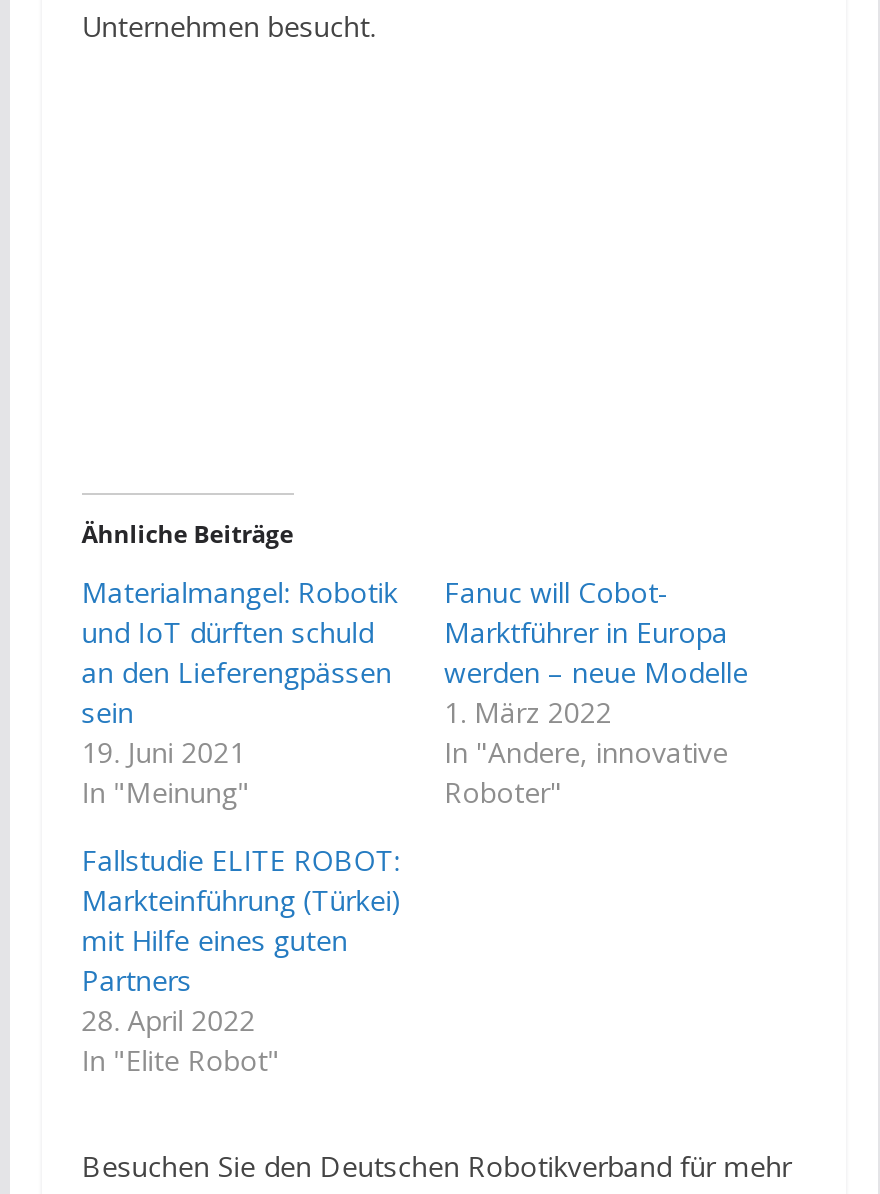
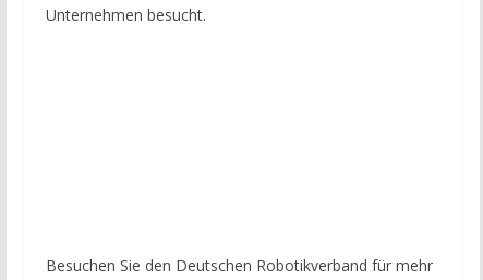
[81,517,397,811] Ähnliche Beiträge | Materialmangel: Robotik | und IoT dürften schuld | an den Lieferengpässen | sein | 19. Juni 2021 | In "Meinung" -> none
[81,573,748,1079] Fanuc will Cobot- | Marktführer in Europa | werden – neue Modelle | 1. März 2022 | In "Andere, innovative | Roboter" | Fallstudie ELITE ROBOT: | Markteinführung (Türkei) | mit Hilfe eines guten | Partners | 28. April 2022 | In "Elite Robot" -> none

